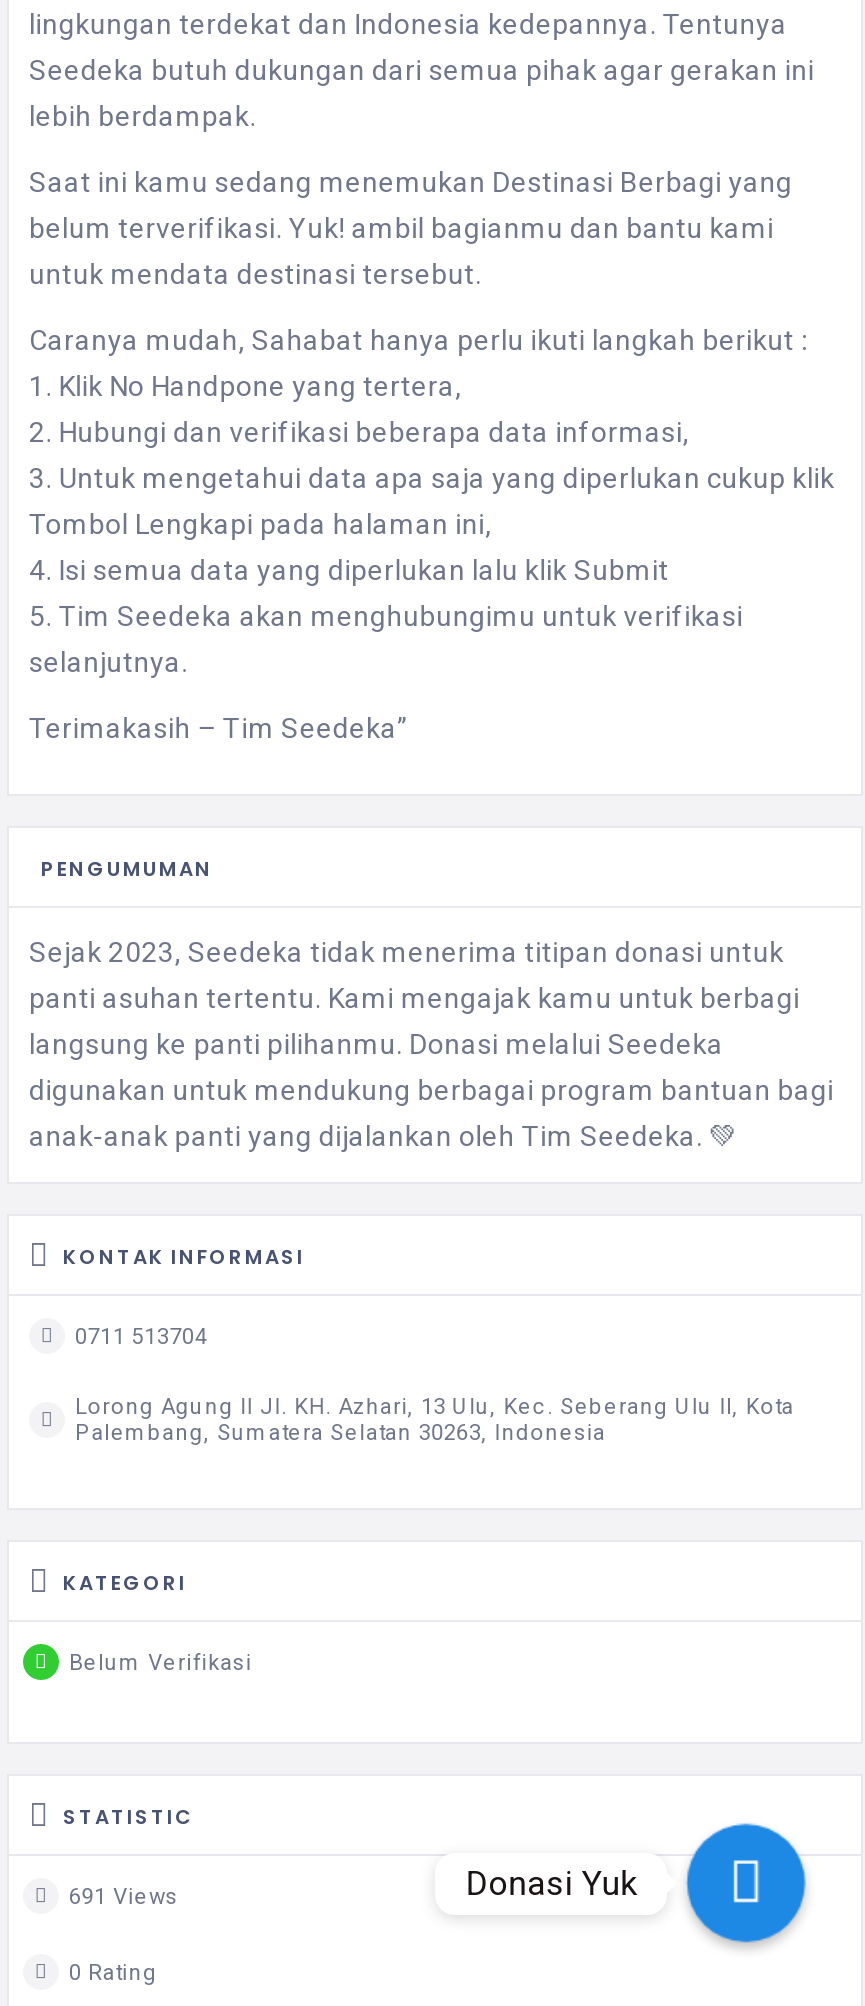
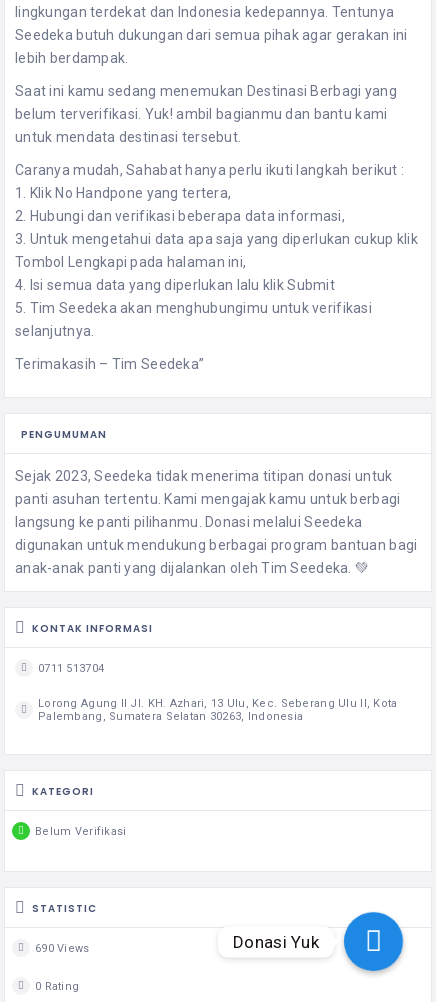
[69,1883,178,1909] 691 Views -> [35,941,89,954] 690 Views

